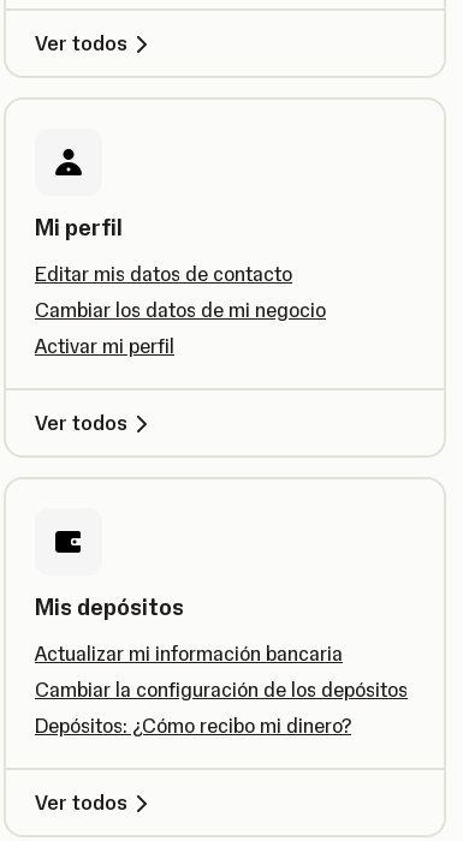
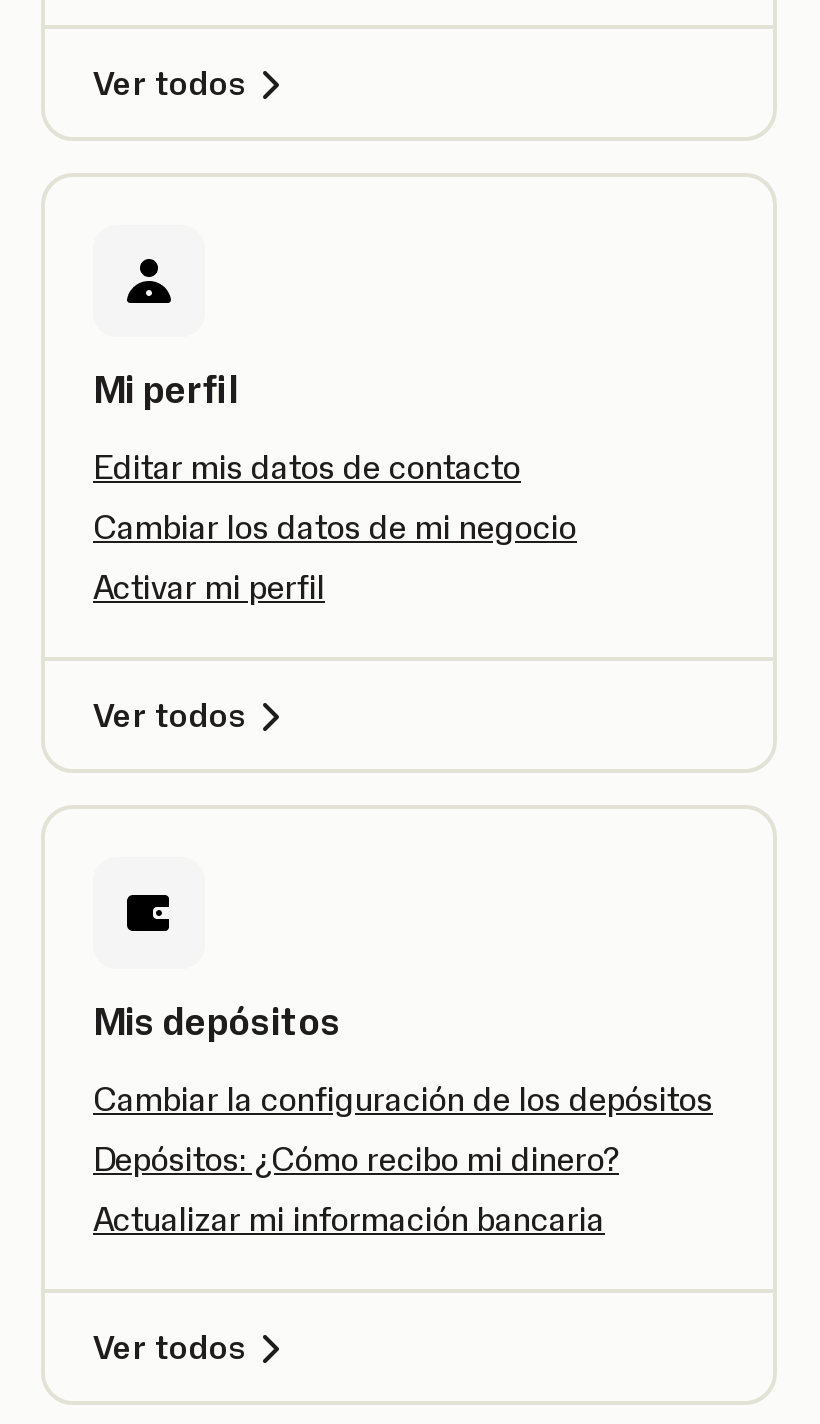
moved [35,642,343,666] -> [93,1199,605,1239]: Actualizar mi información bancaria
moved [35,678,408,738] -> [93,1079,713,1179]: Cambiar la configuración de los depósitos | Depósitos: ¿Cómo recibo mi dinero?

